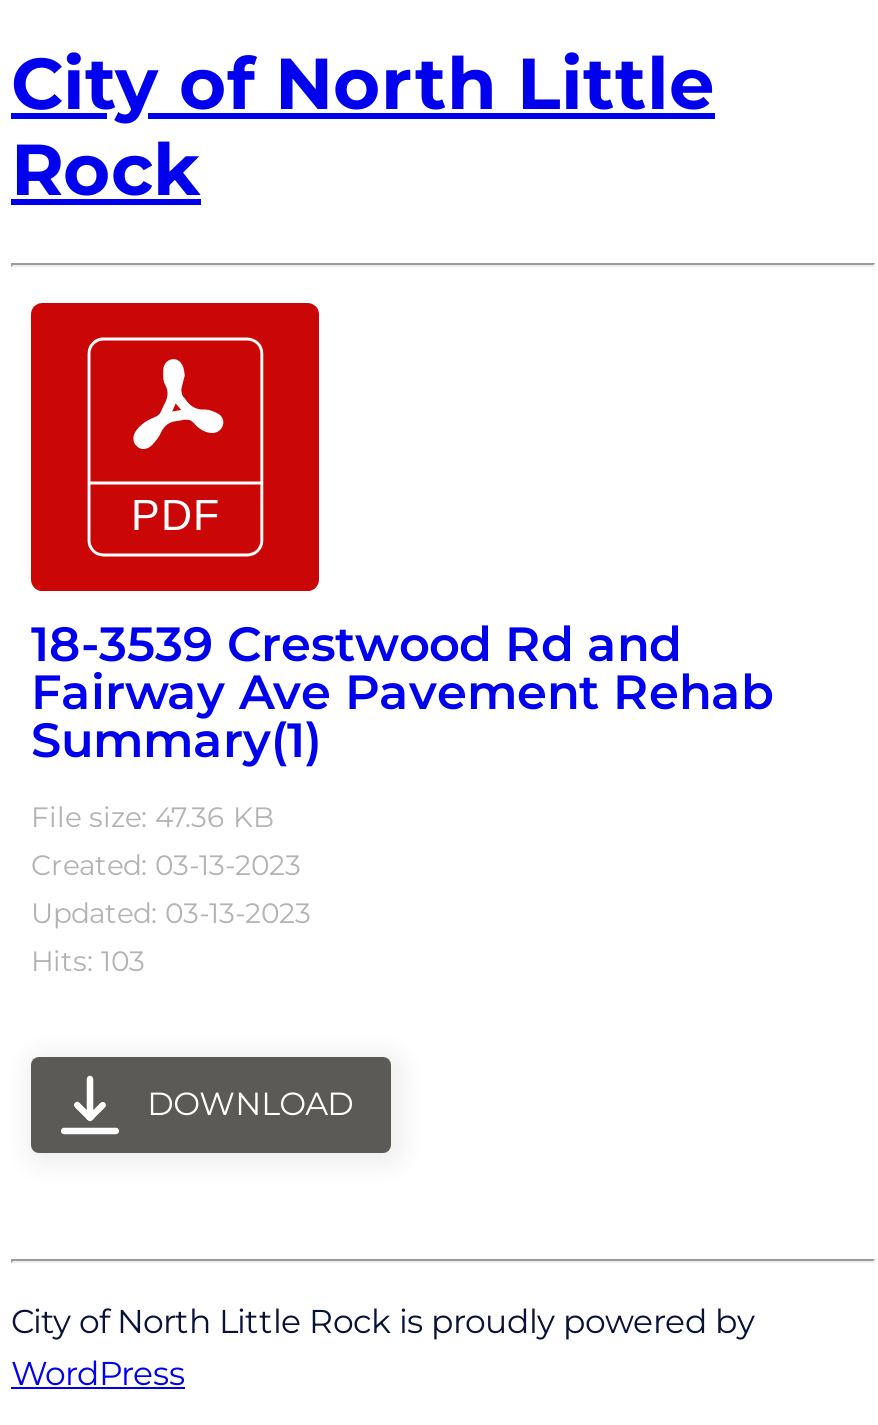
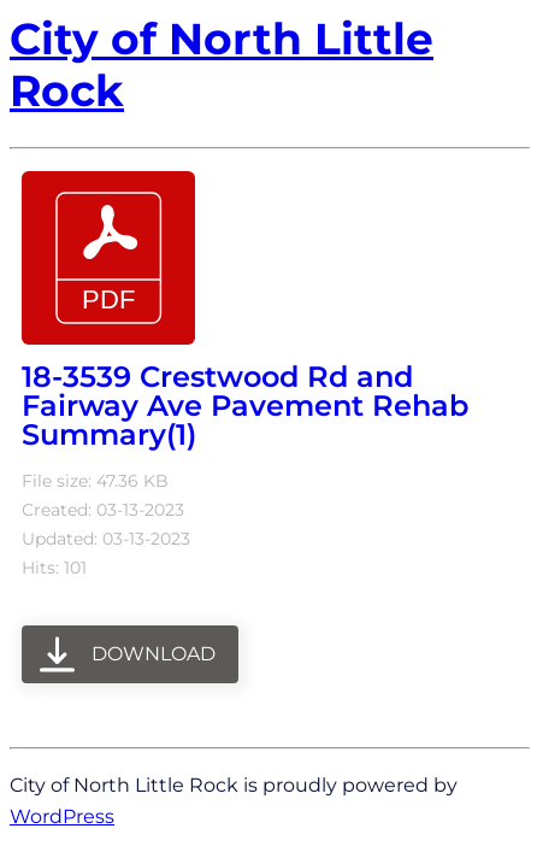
[31,942,145,978] Hits: 103 -> [22,556,87,578] Hits: 101

